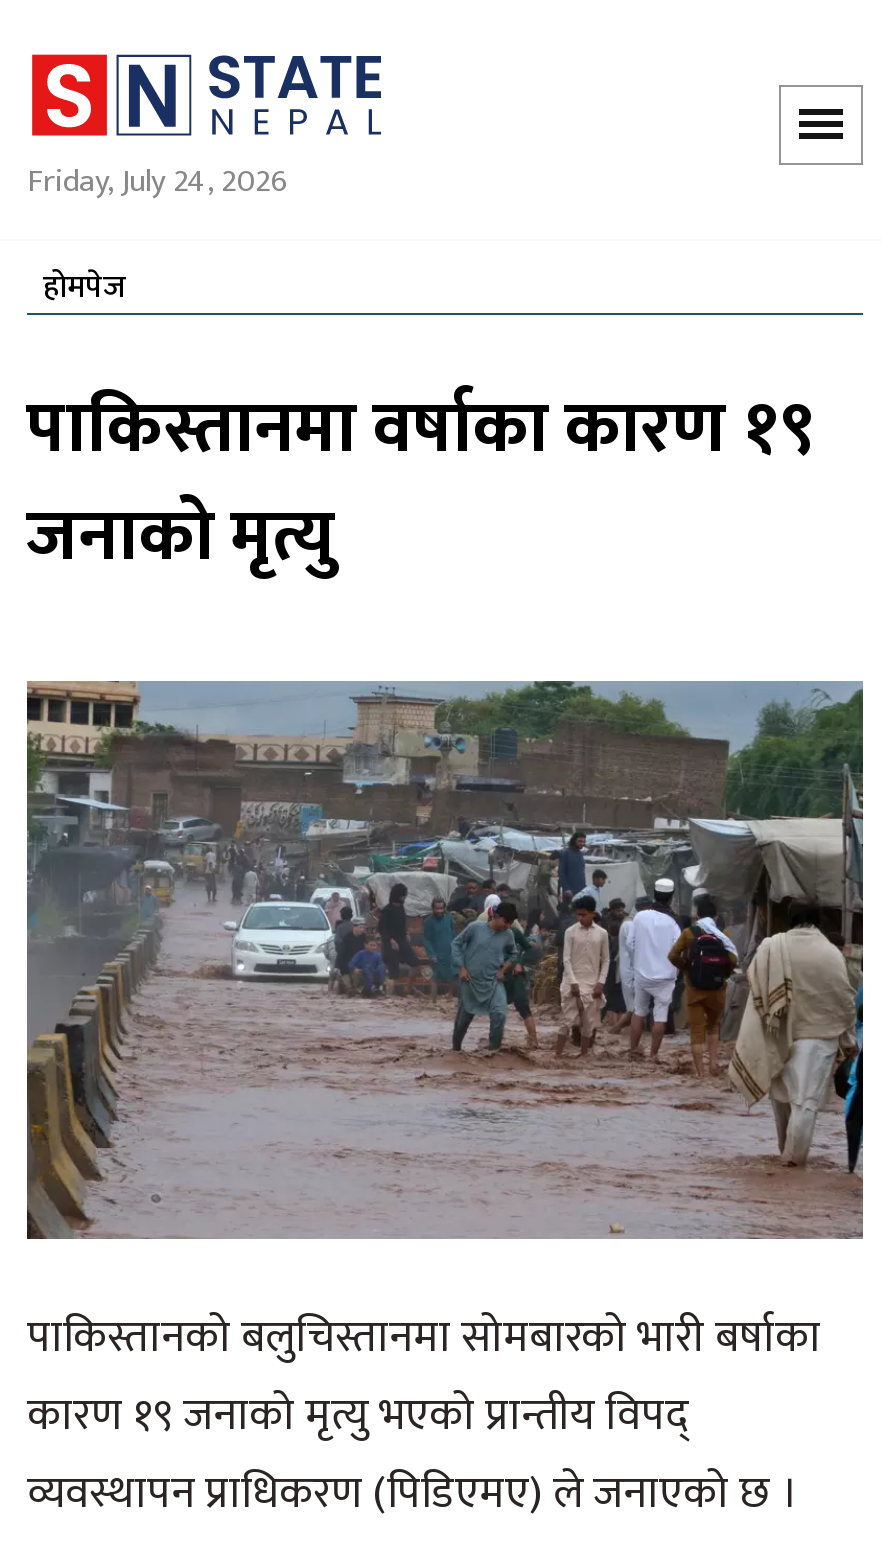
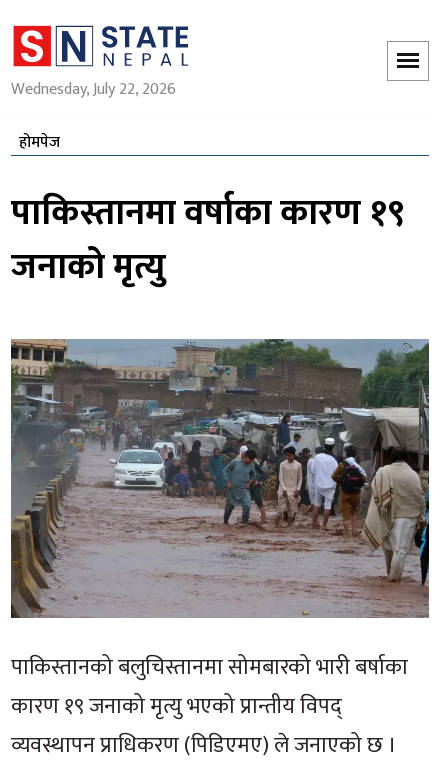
[27,155,289,209] Friday, July 24, 2026 -> [11,76,176,103] Wednesday, July 22, 2026

